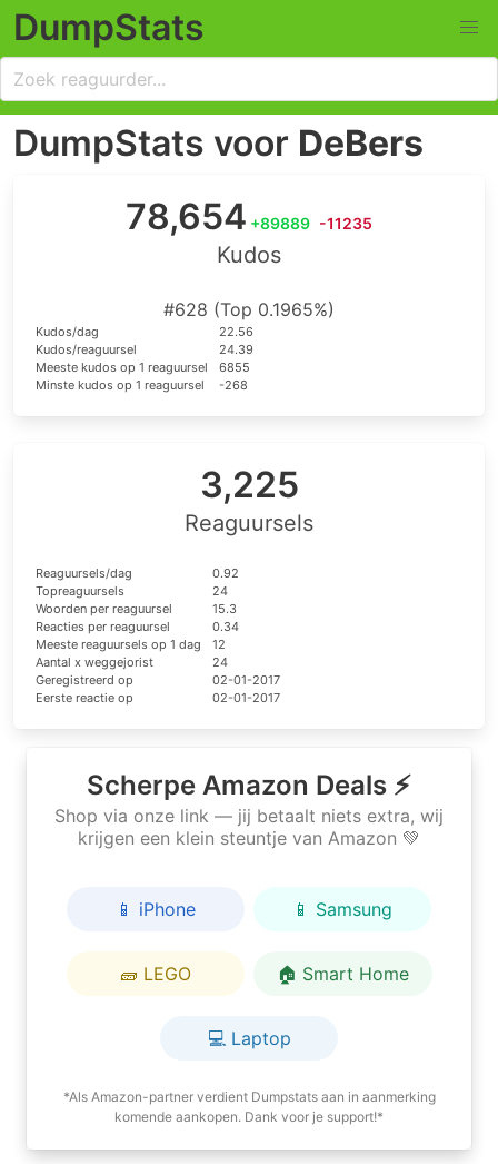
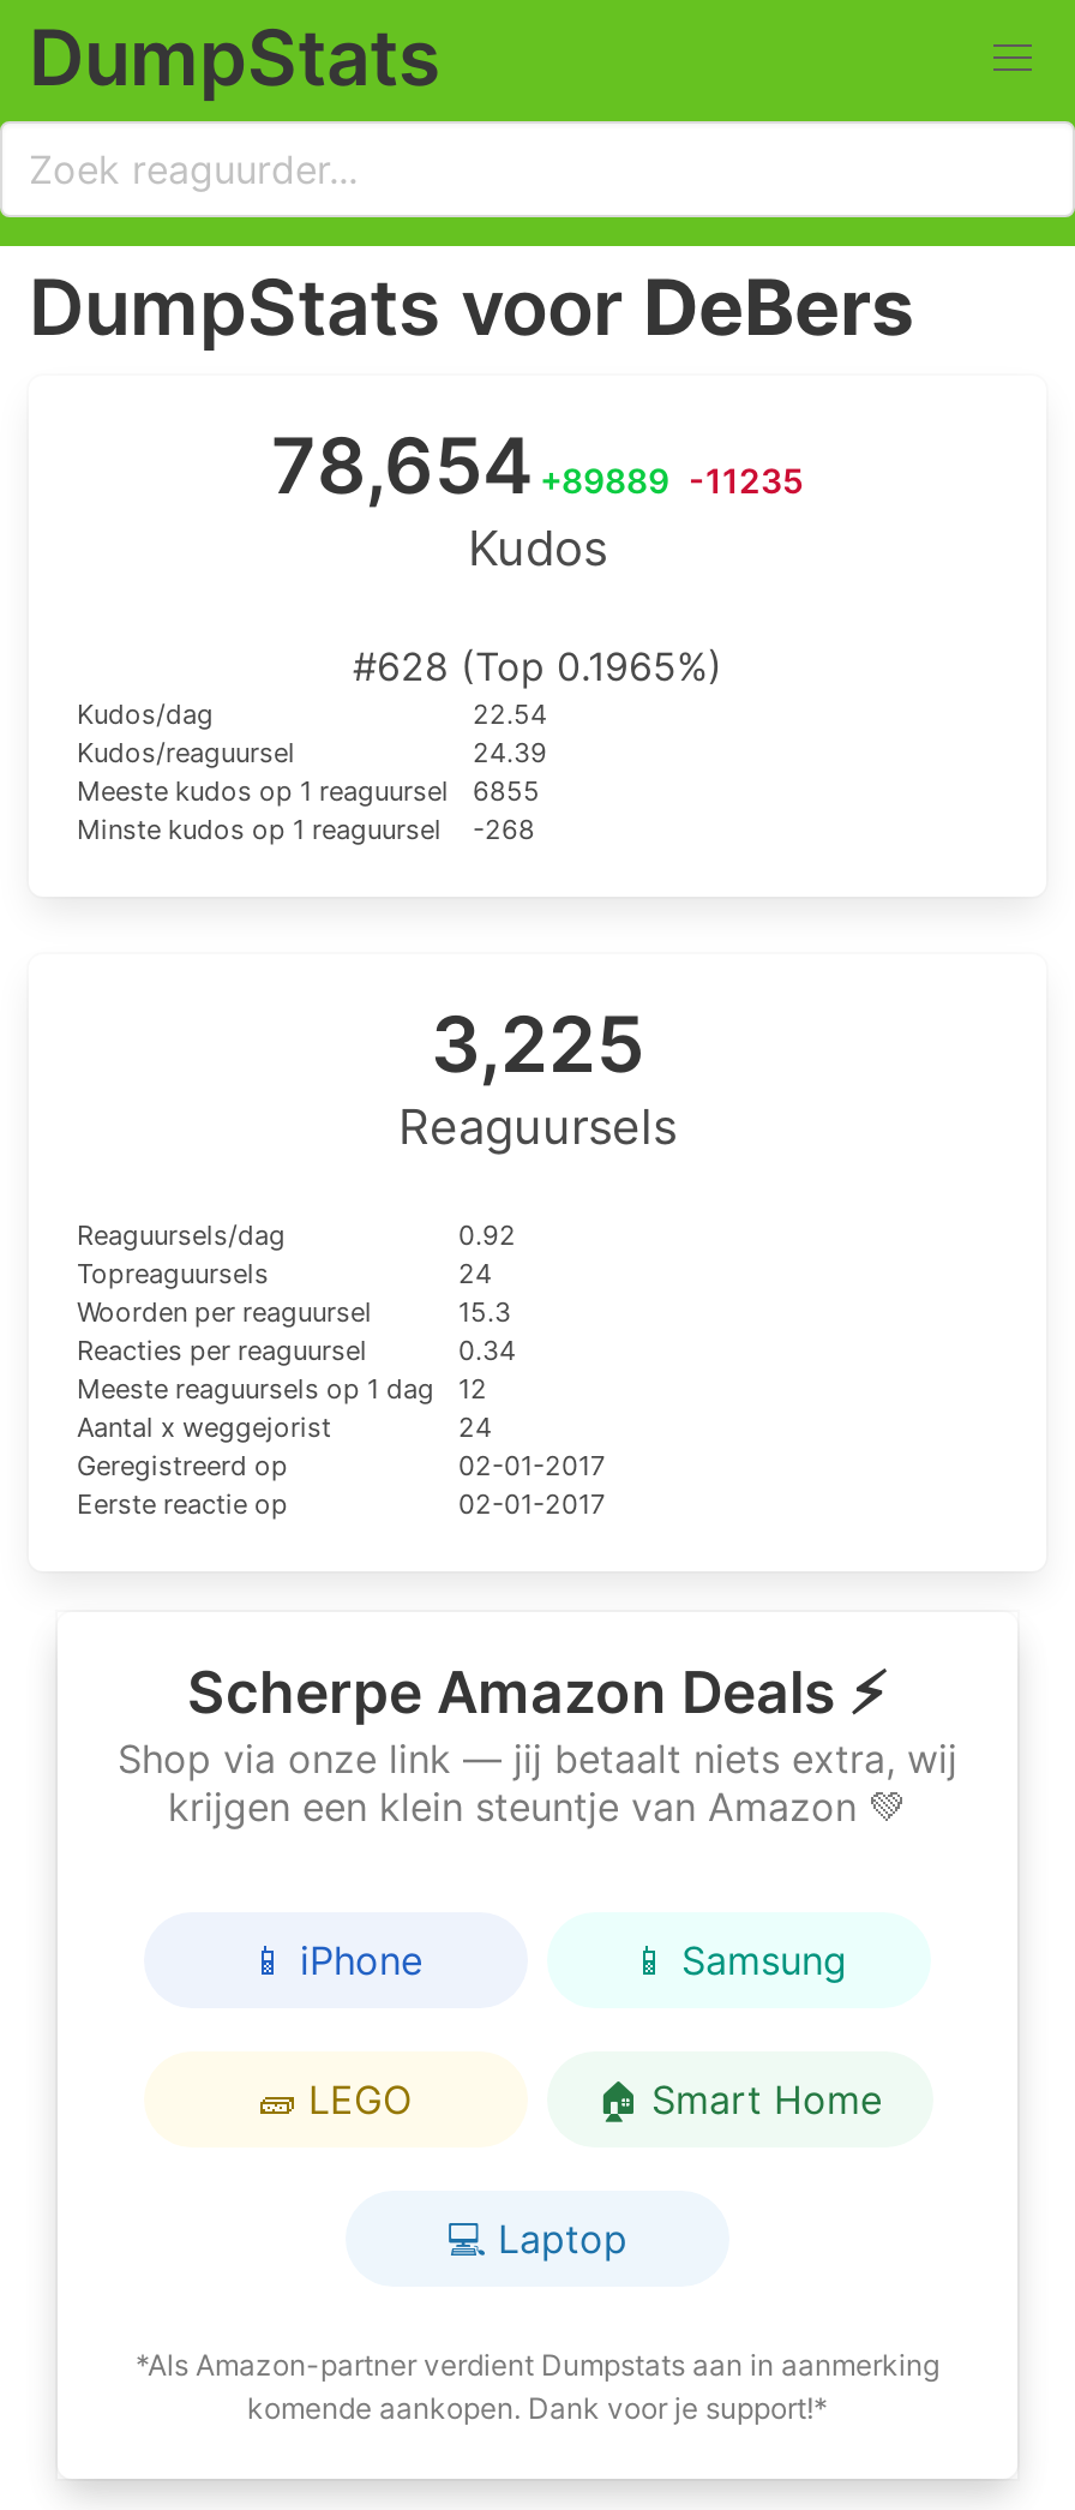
[219,324,253,339] 22.56 -> [473,697,547,731] 22.54

